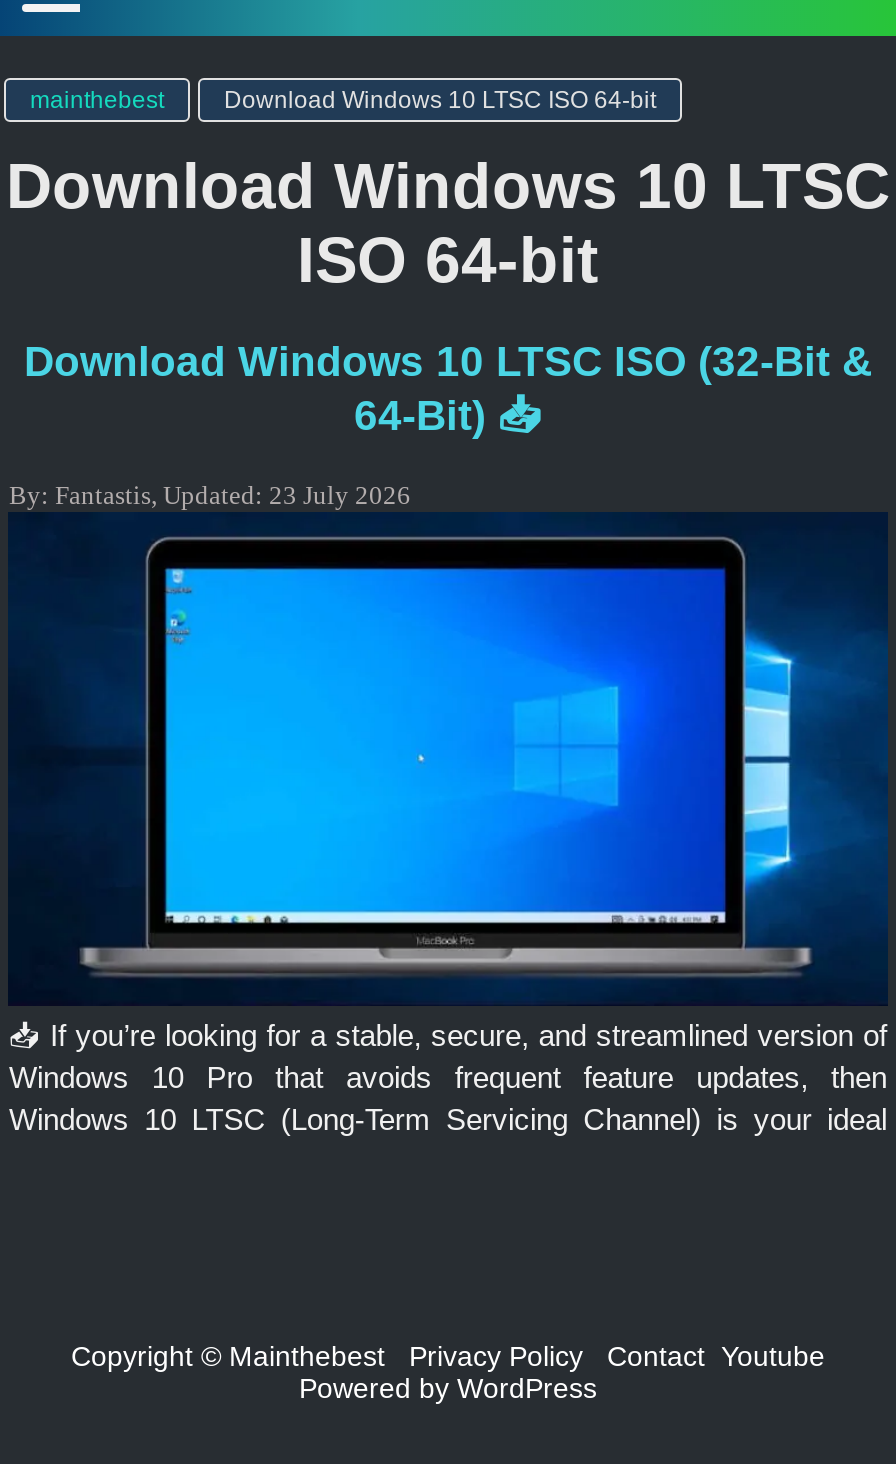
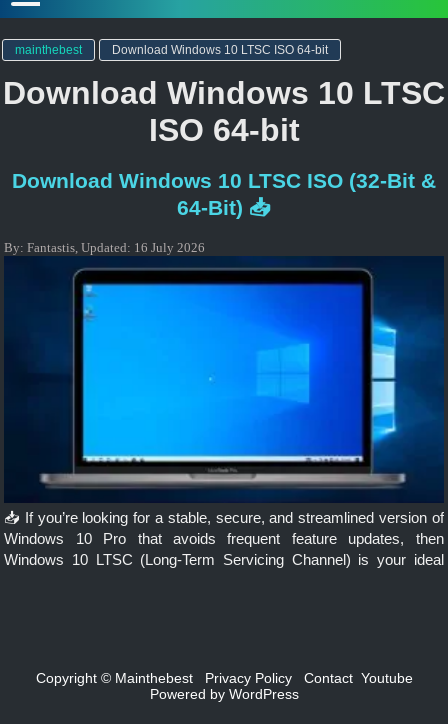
[9,480,411,510] By: Fantastis, Updated: 23 July 2026 -> [4,240,205,255] By: Fantastis, Updated: 16 July 2026

